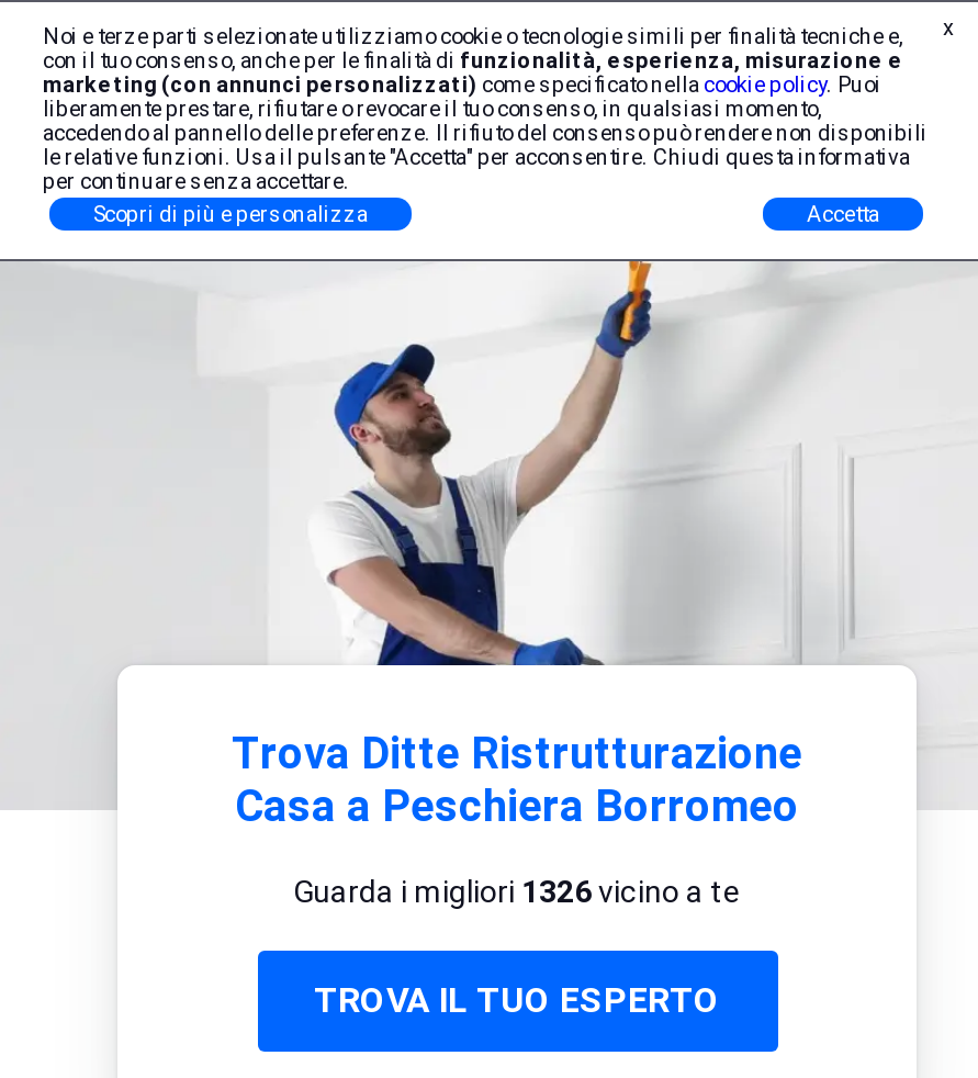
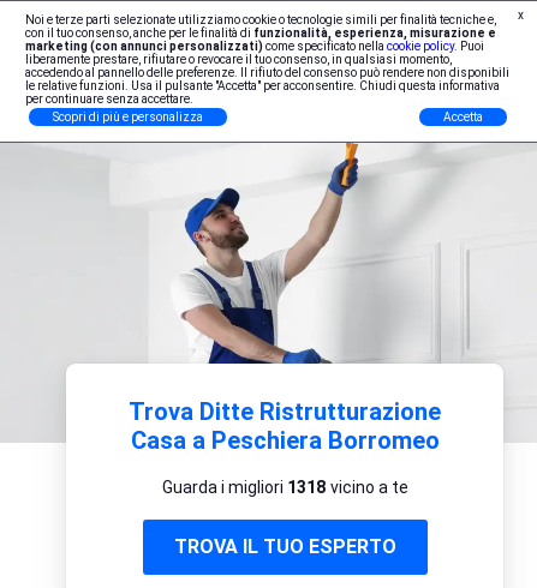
[293,873,741,909] Guarda i migliori 1326 vicino a te -> [162,477,408,497] Guarda i migliori 1318 vicino a te

